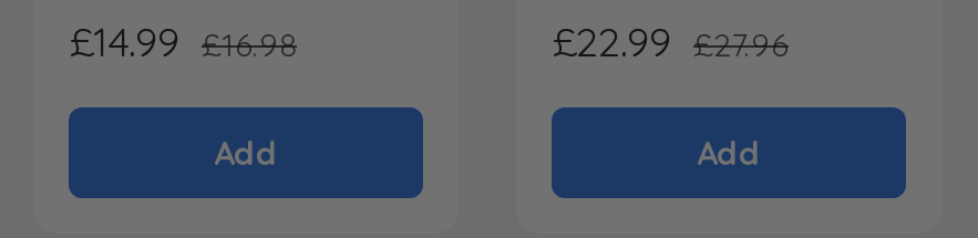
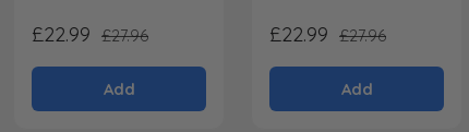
[69,16,297,173] £14.99 £16.98 | Add -> none
none -> [32,22,148,99] £22.99 £27.96 | Add

